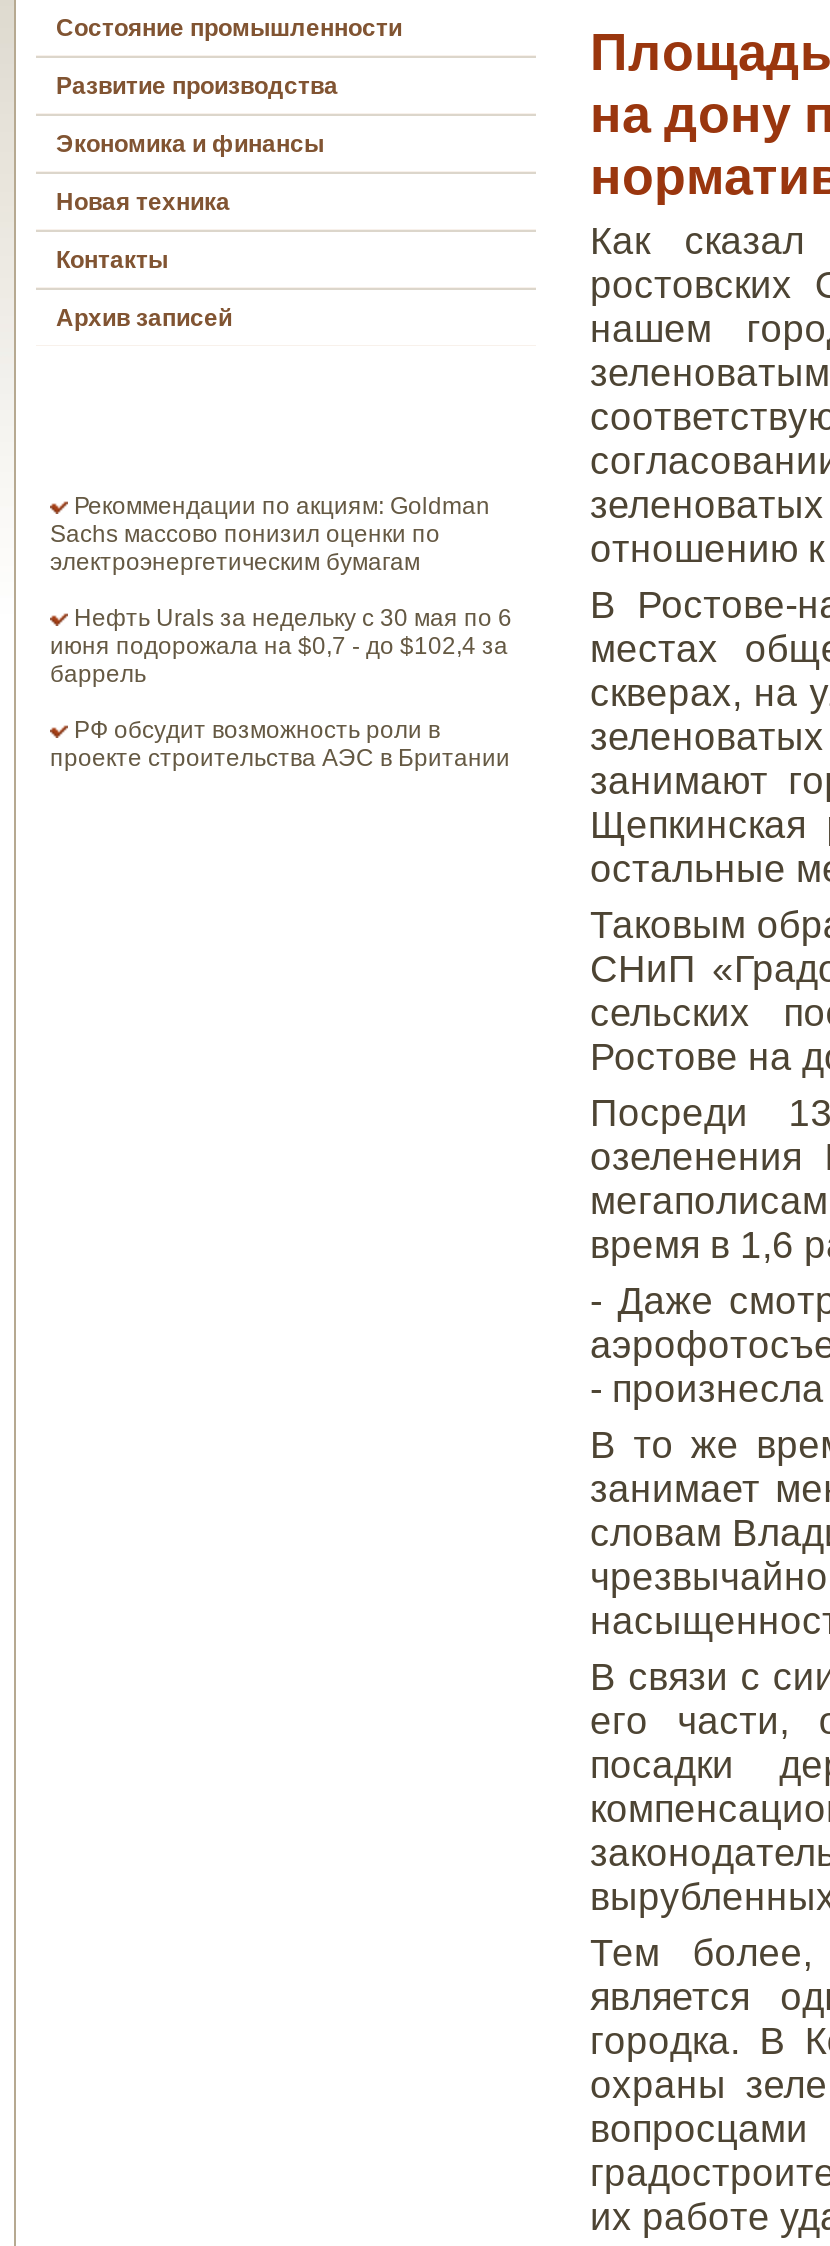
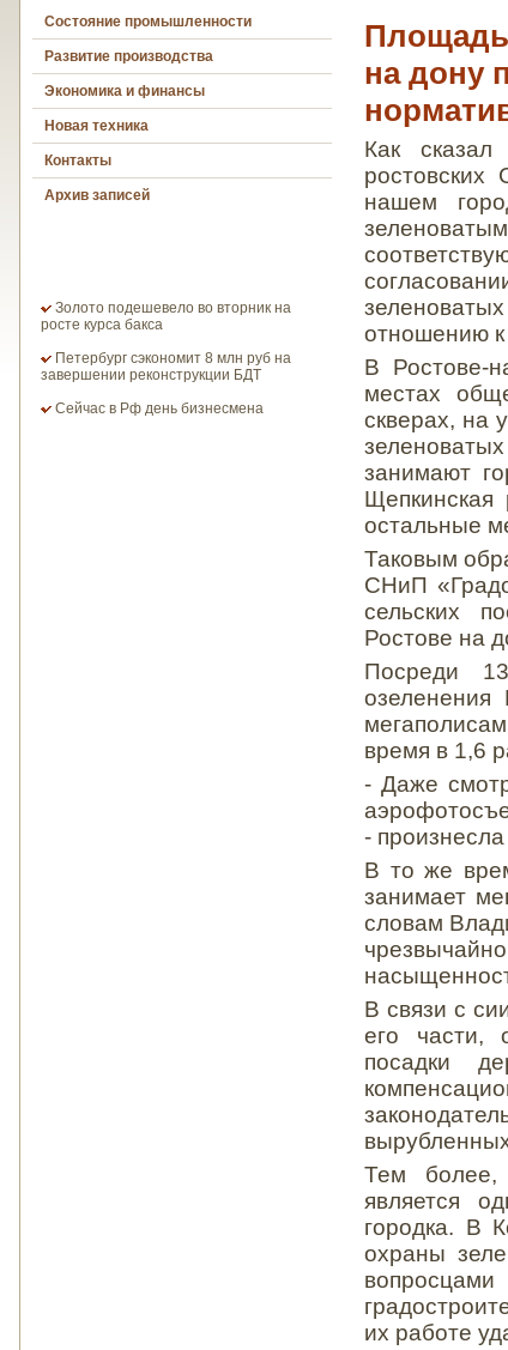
[50,492,490,576] Рекоммендации по акциям: Goldman | Sachs массово понизил оценки по | электроэнергетическим бумагам -> [41,299,291,333] Золото подешевело во вторник на | росте курса бакса
[50,604,512,688] Нефть Urals за недельку с 30 мая по 6 | июня подорожала на $0,7 - до $102,4 за | баррель -> [41,350,291,383] Петербург сэкономит 8 млн руб на | завершении реконструкции БДТ
[50,716,510,772] РФ обсудит возможность роли в | проекте строительства АЭС в Британии -> [52,400,264,417] Сейчас в Рф день бизнесмена

